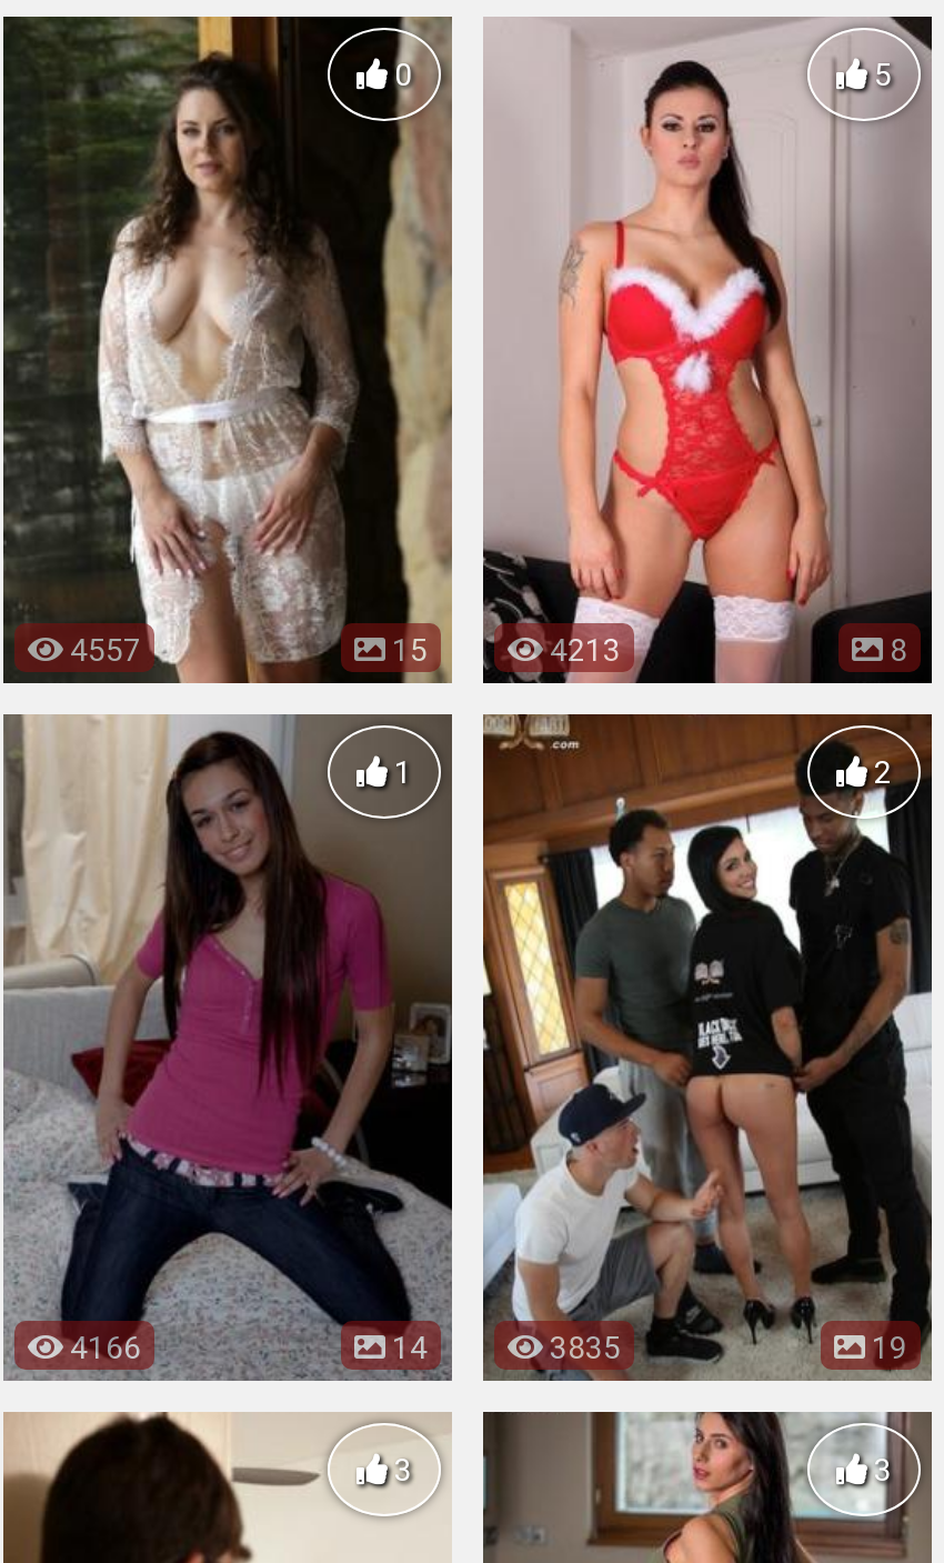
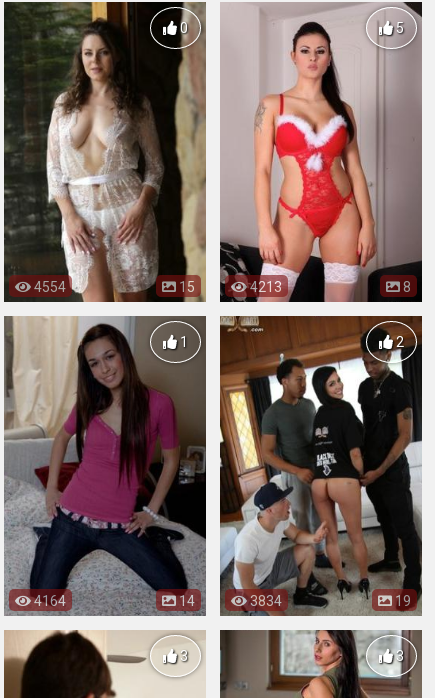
[63,631,141,667] 4557 -> [31,278,66,294] 4554
[63,1329,141,1364] 4166 -> [31,592,66,608] 4164
[543,1329,621,1364] 3835 -> [247,592,282,608] 3834

